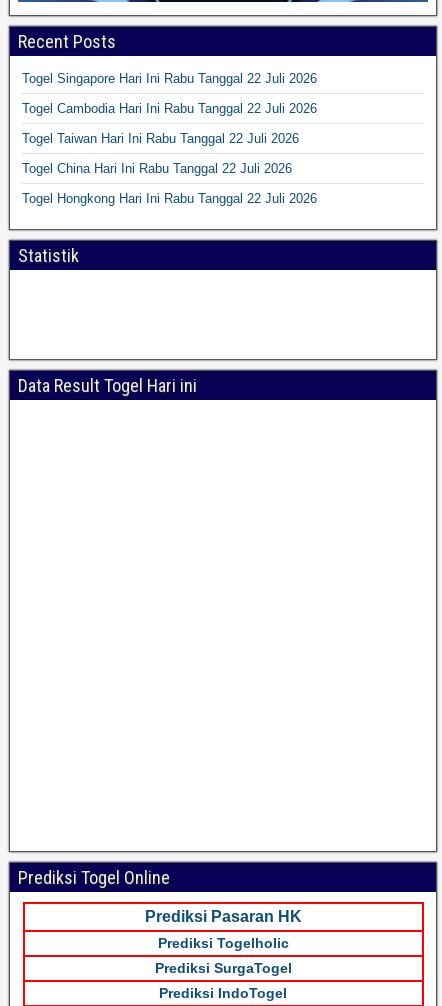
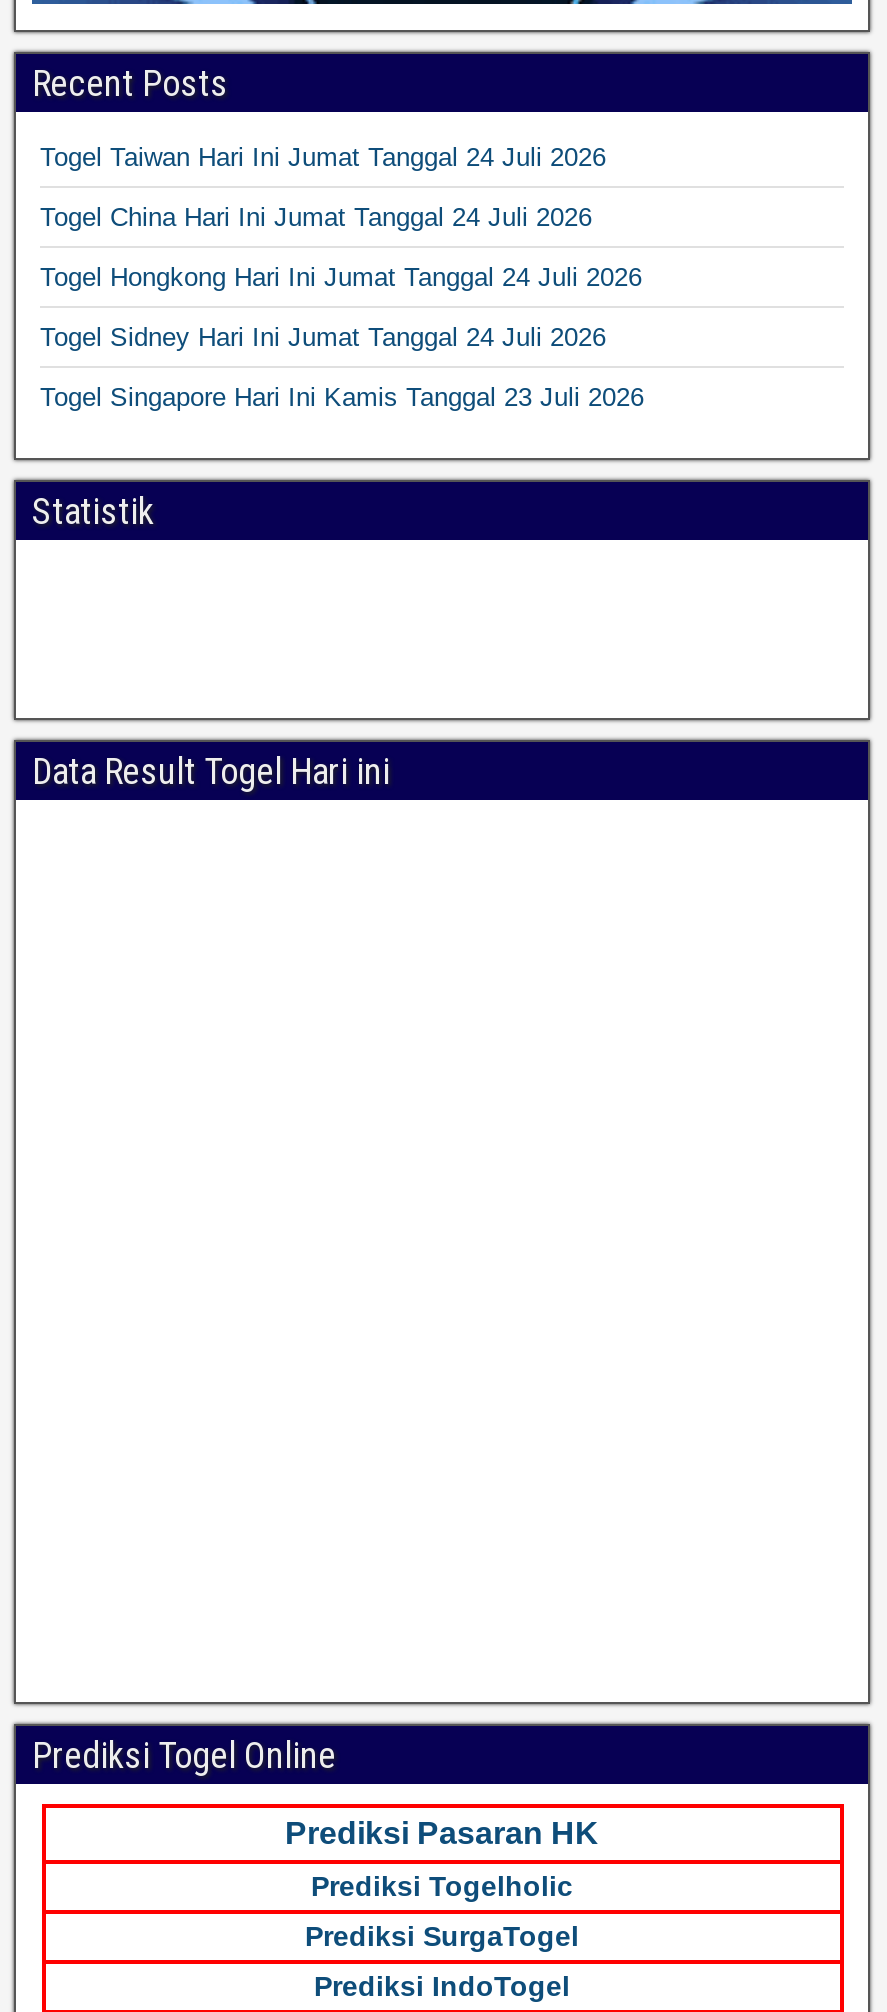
[22,70,317,85] Togel Singapore Hari Ini Rabu Tanggal 22 Juli 2026 -> [40,141,606,171] Togel Taiwan Hari Ini Jumat Tanggal 24 Juli 2026
[22,100,317,115] Togel Cambodia Hari Ini Rabu Tanggal 22 Juli 2026 -> [40,201,592,231] Togel China Hari Ini Jumat Tanggal 24 Juli 2026
[22,130,299,145] Togel Taiwan Hari Ini Rabu Tanggal 22 Juli 2026 -> [40,261,642,291] Togel Hongkong Hari Ini Jumat Tanggal 24 Juli 2026
[22,160,292,175] Togel China Hari Ini Rabu Tanggal 22 Juli 2026 -> [40,321,606,351] Togel Sidney Hari Ini Jumat Tanggal 24 Juli 2026
[22,190,317,205] Togel Hongkong Hari Ini Rabu Tanggal 22 Juli 2026 -> [40,381,644,411] Togel Singapore Hari Ini Kamis Tanggal 23 Juli 2026

